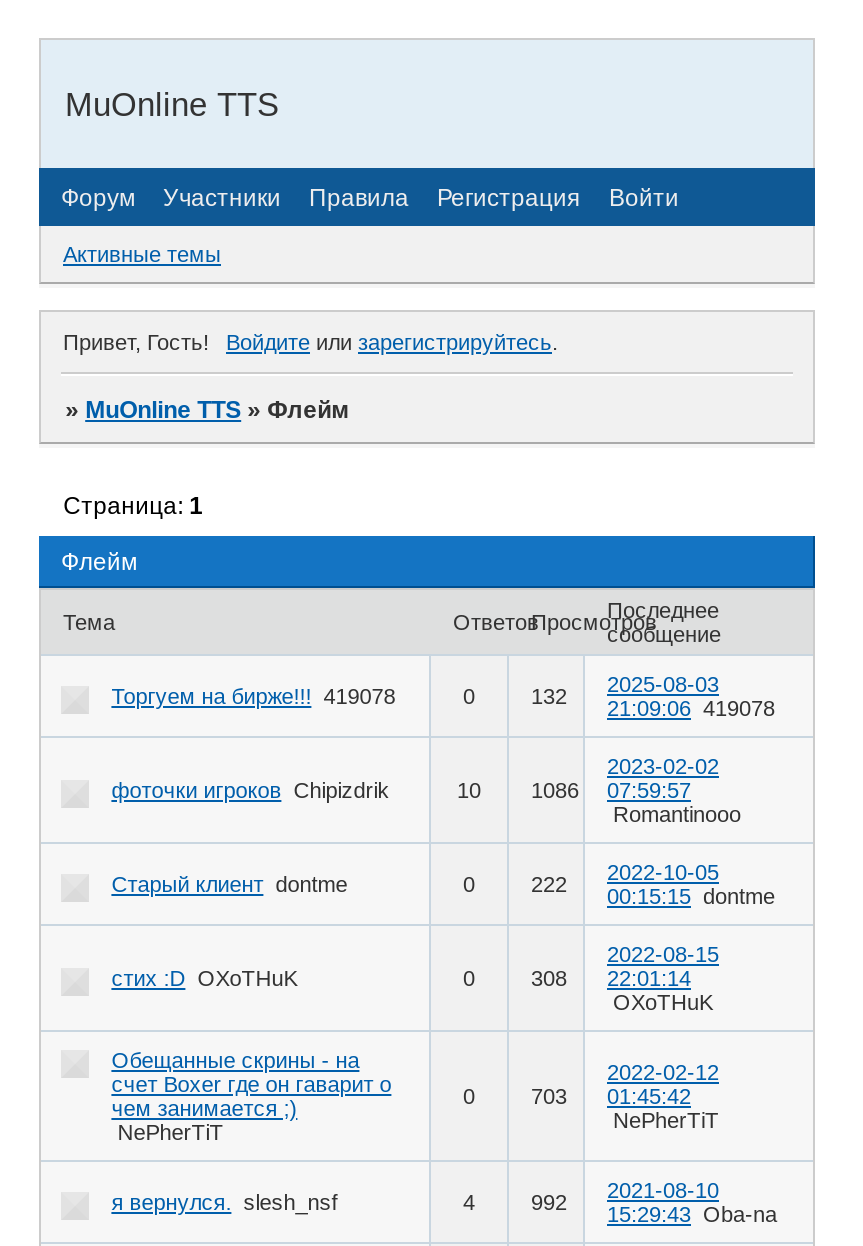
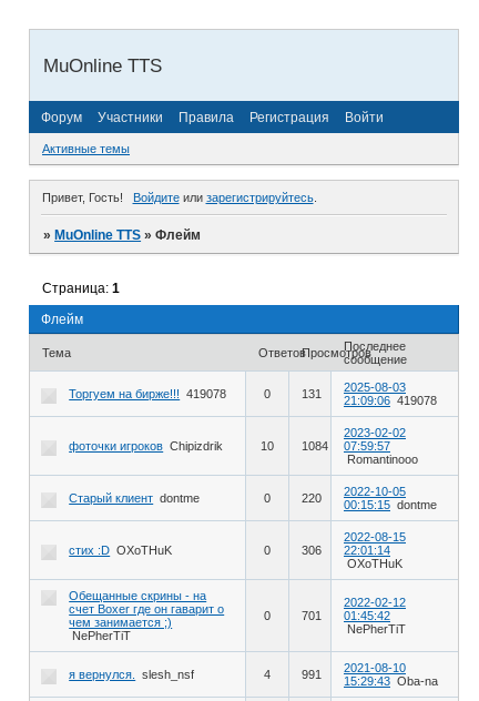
[531,673,775,721] 132 2025-08-03 21:09:06 419078 -> [302,381,437,407] 131 2025-08-03 21:09:06 419078
[531,779,691,803] 1086 07:59:57 -> [302,440,390,453] 1084 07:59:57
[531,861,775,909] 222 2022-10-05 00:15:15 dontme -> [302,485,437,512] 220 2022-10-05 00:15:15 dontme
[531,967,691,991] 308 22:01:14 -> [302,544,390,557] 306 22:01:14
[531,1085,691,1109] 703 01:45:42 -> [302,609,390,623] 701 01:45:42
[531,1179,777,1227] 992 2021-08-10 15:29:43 Oba-na -> [302,661,438,688] 991 2021-08-10 15:29:43 Oba-na

